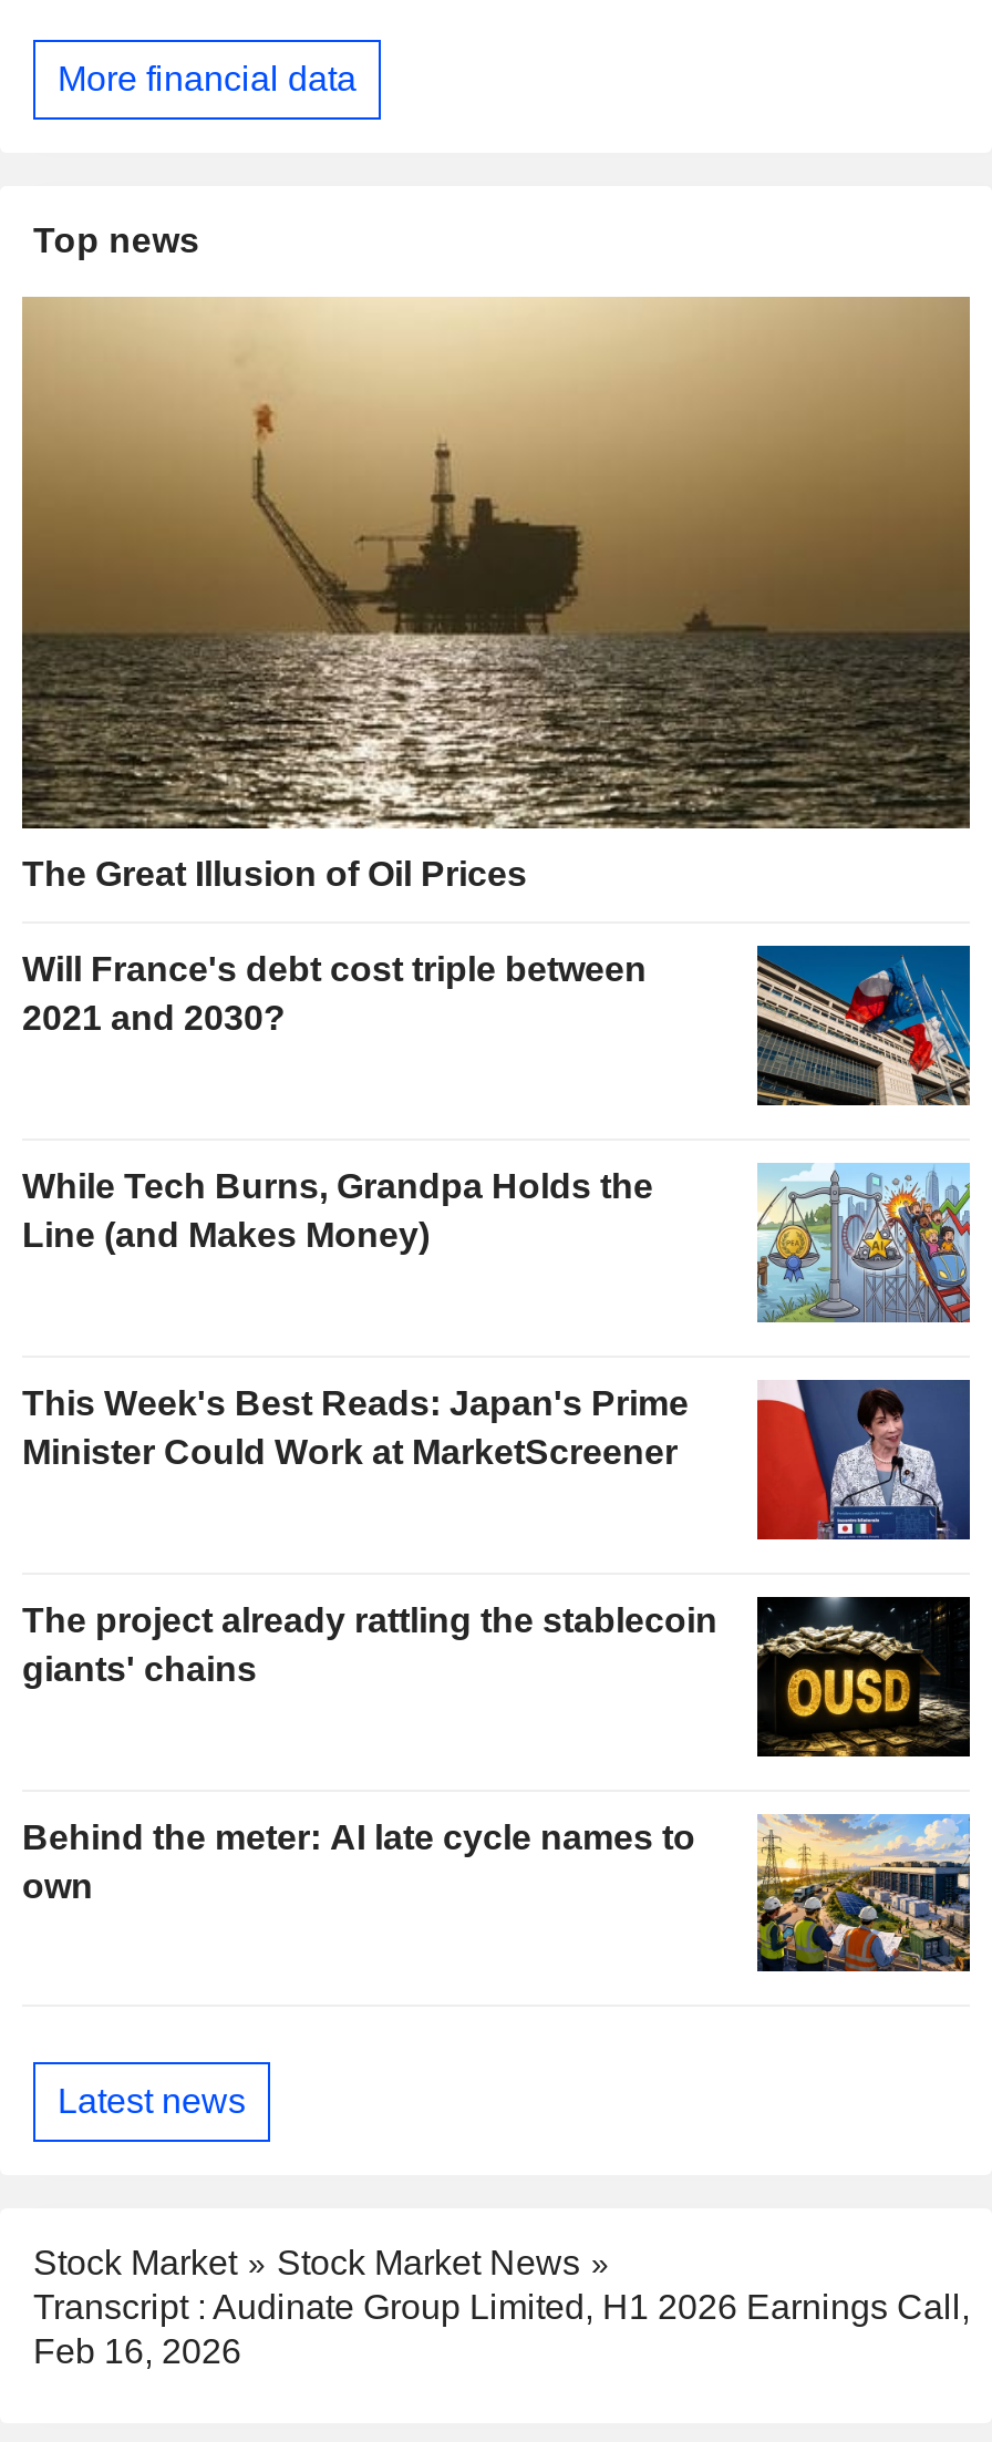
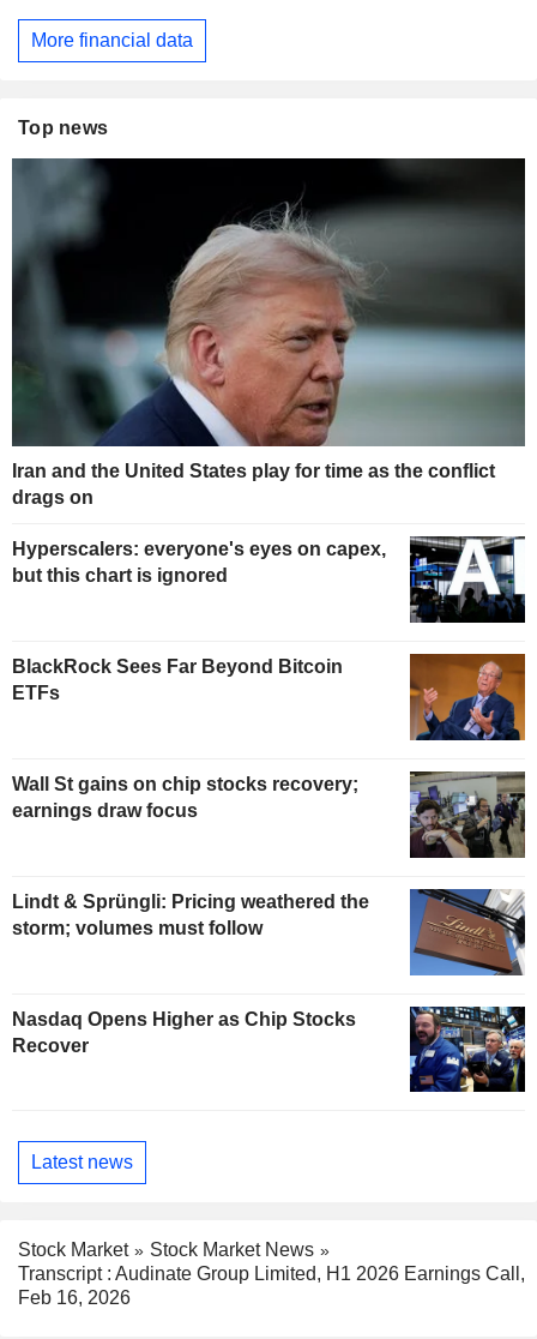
[20,295,972,894] [image] | The Great Illusion of Oil Prices -> [11,157,526,508] [image] | Iran and the United States play for time as the conflict | drags on
[22,951,647,1037] Will France's debt cost triple between | 2021 and 2030? -> [12,539,386,586] Hyperscalers: everyone's eyes on capex, | but this chart is ignored
[755,944,972,1107] [image] -> [410,535,526,624] [image]
[22,1168,653,1254] While Tech Burns, Grandpa Holds the | Line (and Makes Money) -> [12,657,343,703] BlackRock Sees Far Beyond Bitcoin | ETFs
[755,1163,972,1325] [image] -> [409,653,526,741] [image]
[22,1384,689,1471] This Week's Best Reads: Japan's Prime | Minister Could Work at MarketScreener -> [12,774,358,821] Wall St gains on chip stocks recovery; | earnings draw focus
[755,1380,970,1542] [image] -> [409,770,525,859] [image]
[22,1595,972,1759] [image] | The project already rattling the stablecoin | giants' chains -> [12,888,526,977] [image] | Lindt & Sprüngli: Pricing weathered the | storm; volumes must follow
[22,1818,695,1904] Behind the meter: AI late cycle names to | own -> [12,1009,356,1055] Nasdaq Opens Higher as Chip Stocks | Recover
[755,1812,972,1974] [image] -> [409,1005,526,1093] [image]

